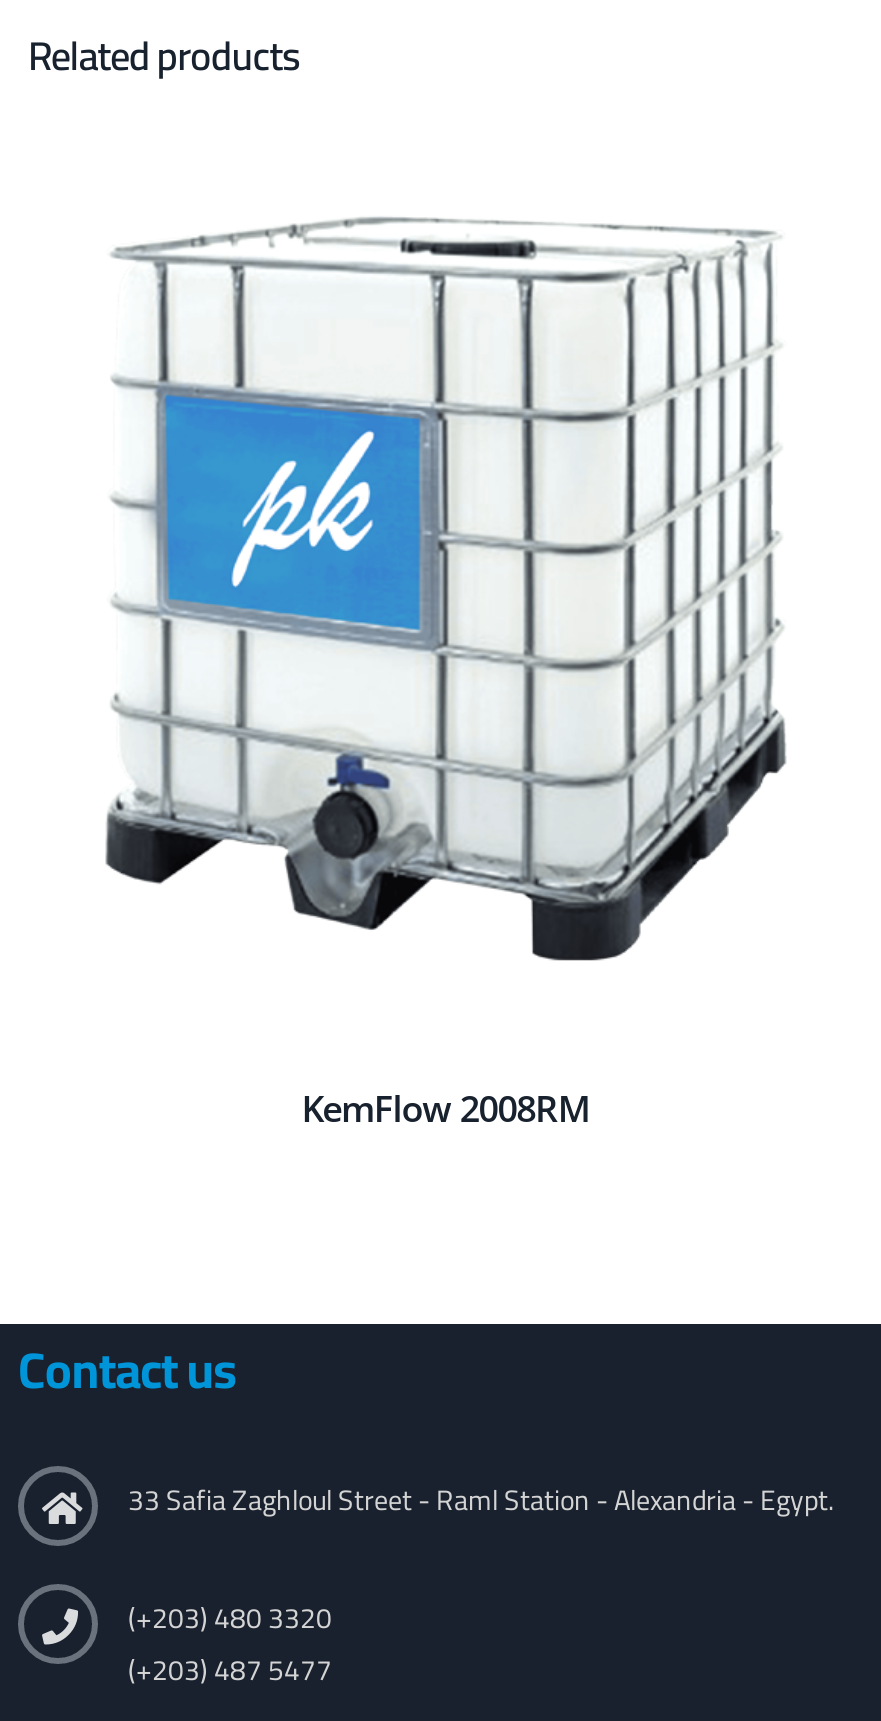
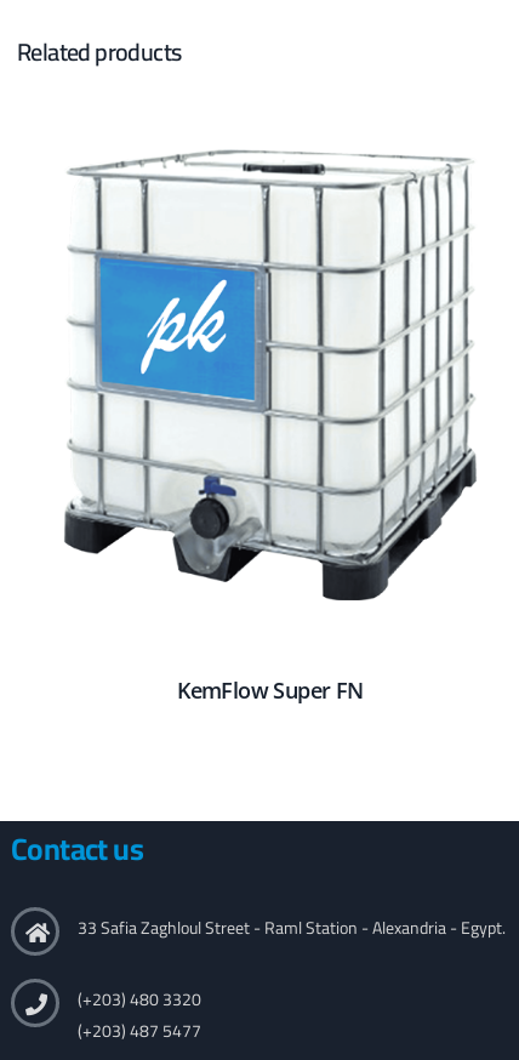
[301,1084,591,1132] KemFlow 2008RM -> [177,675,363,704] KemFlow Super FN

